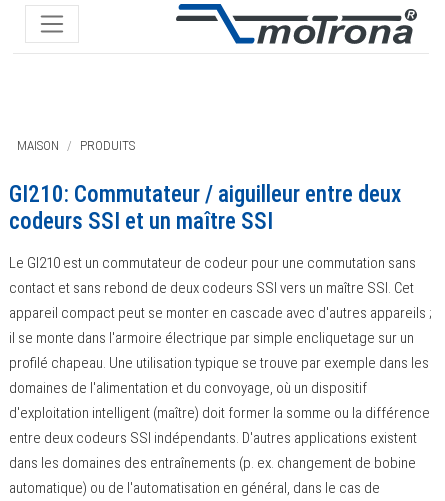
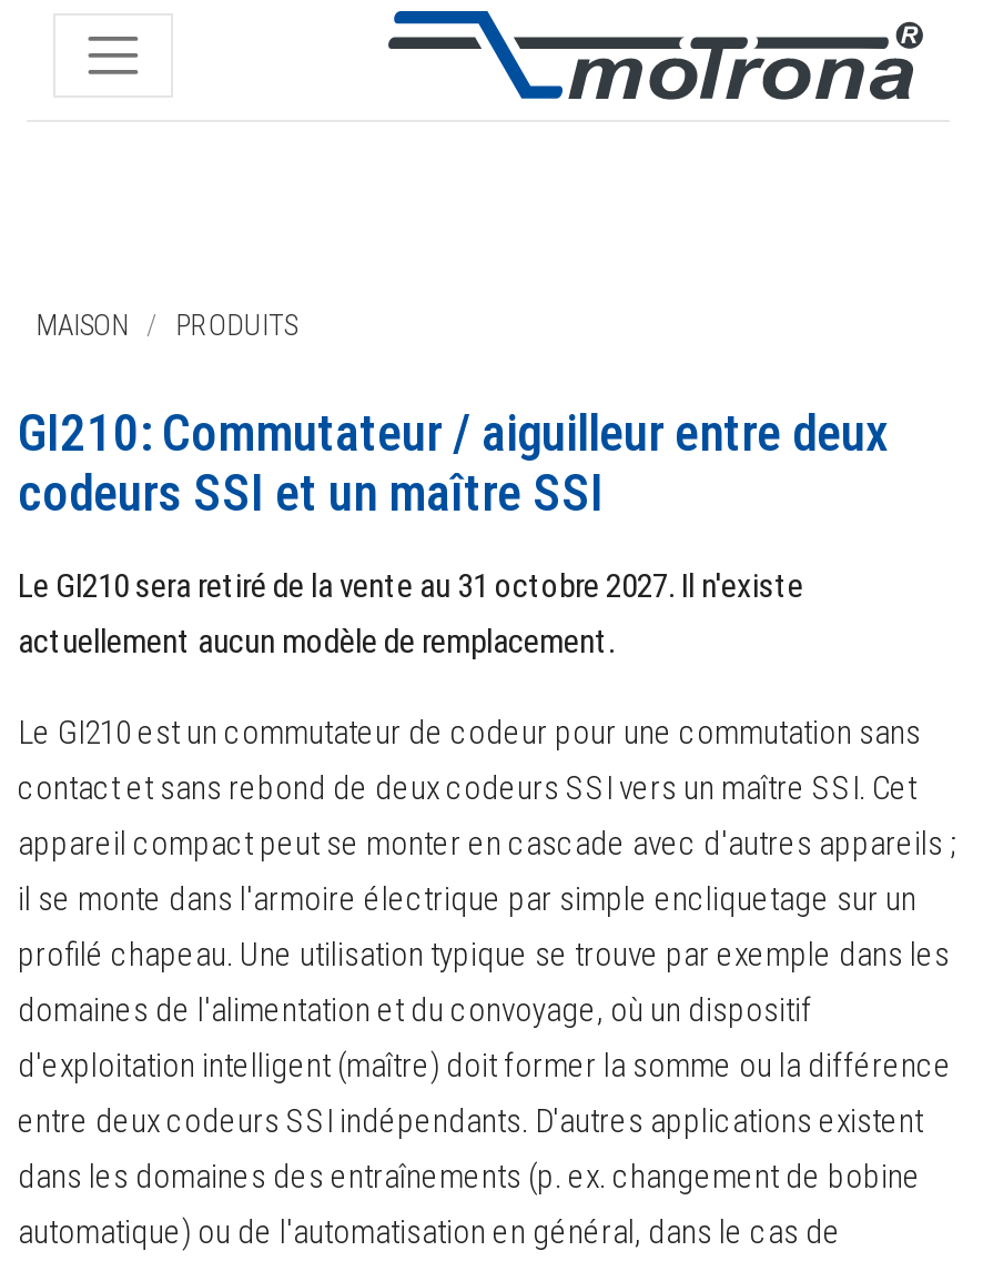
none -> [18,566,803,662] Le GI210 sera retiré de la vente au 31 octobre 2027. Il n'existe | actuellement aucun modèle de remplacement.

